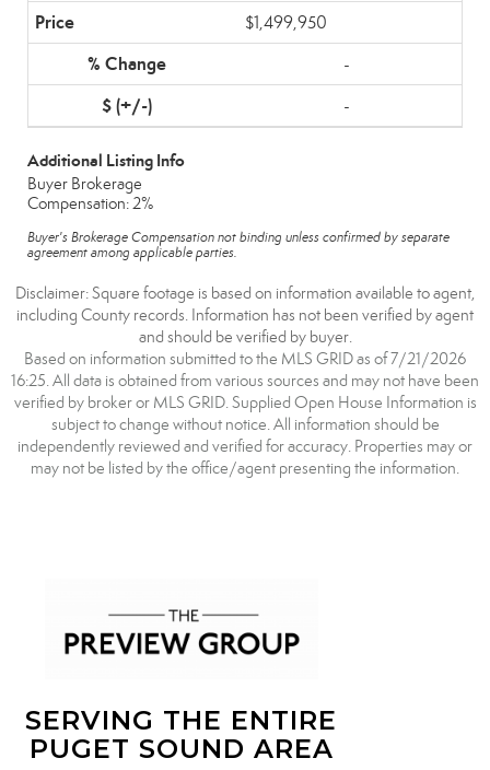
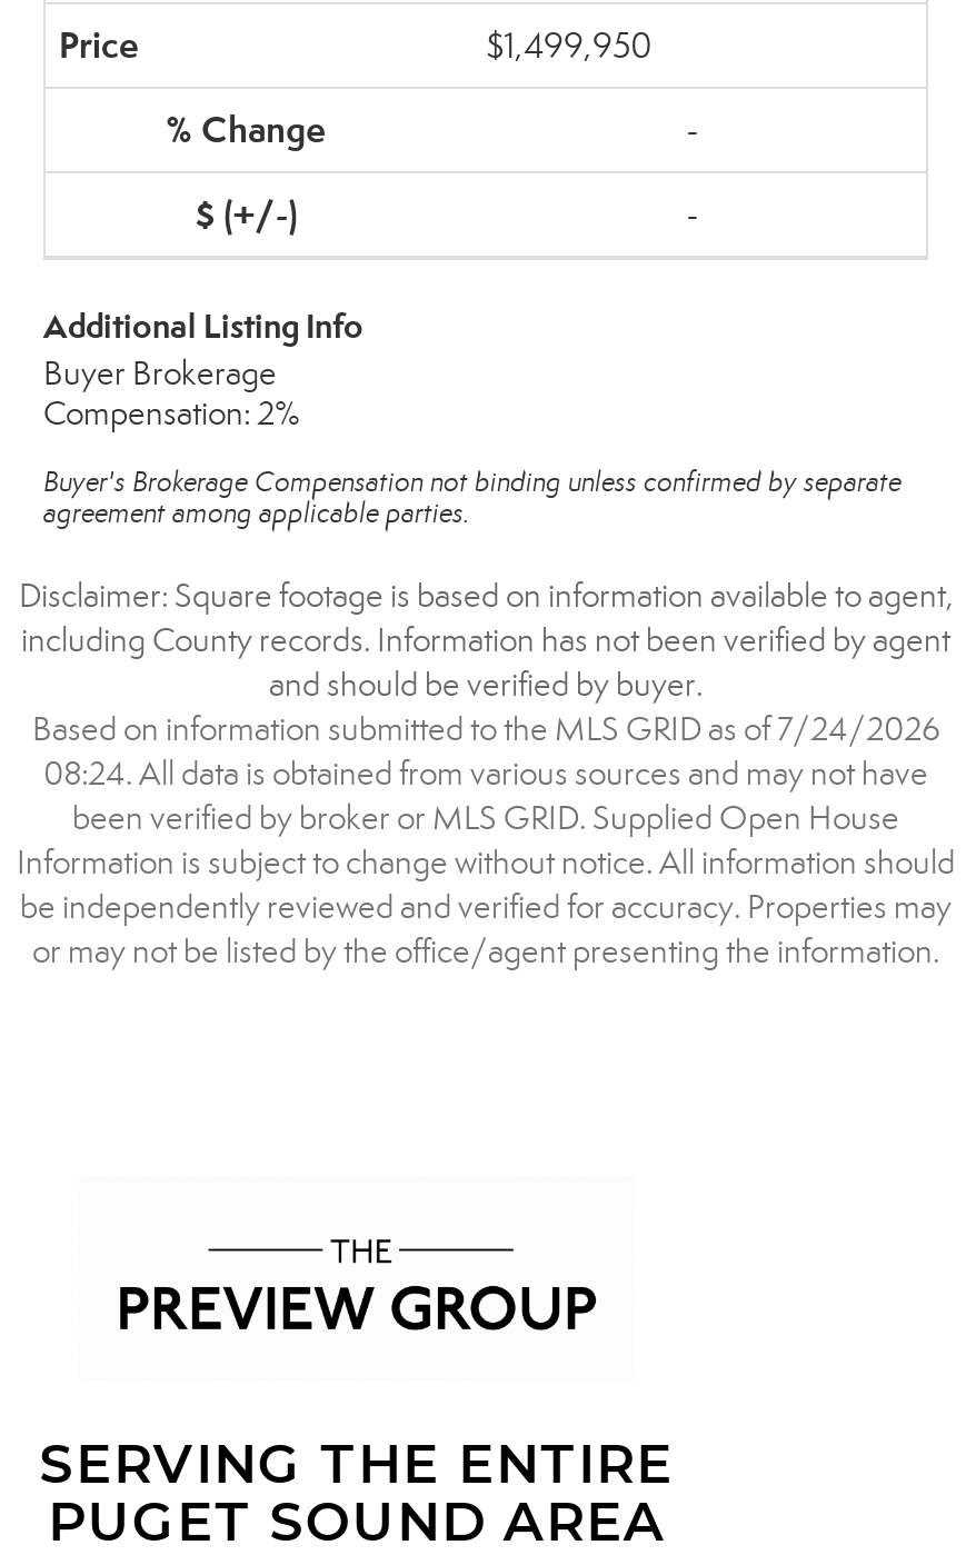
[11,349,479,478] Based on information submitted to the MLS GRID as of 7/21/2026 | 16:25. All data is obtained from various sources and may not have been | verified by broker or MLS GRID. Supplied Open House Information is | subject to change without notice. All information should be | independently reviewed and verified for accuracy. Properties may or | may not be listed by the office/agent presenting the information. -> [17,709,955,971] Based on information submitted to the MLS GRID as of 7/24/2026 | 08:24. All data is obtained from various sources and may not have | been verified by broker or MLS GRID. Supplied Open House | Information is subject to change without notice. All information should | be independently reviewed and verified for accuracy. Properties may | or may not be listed by the office/agent presenting the information.

